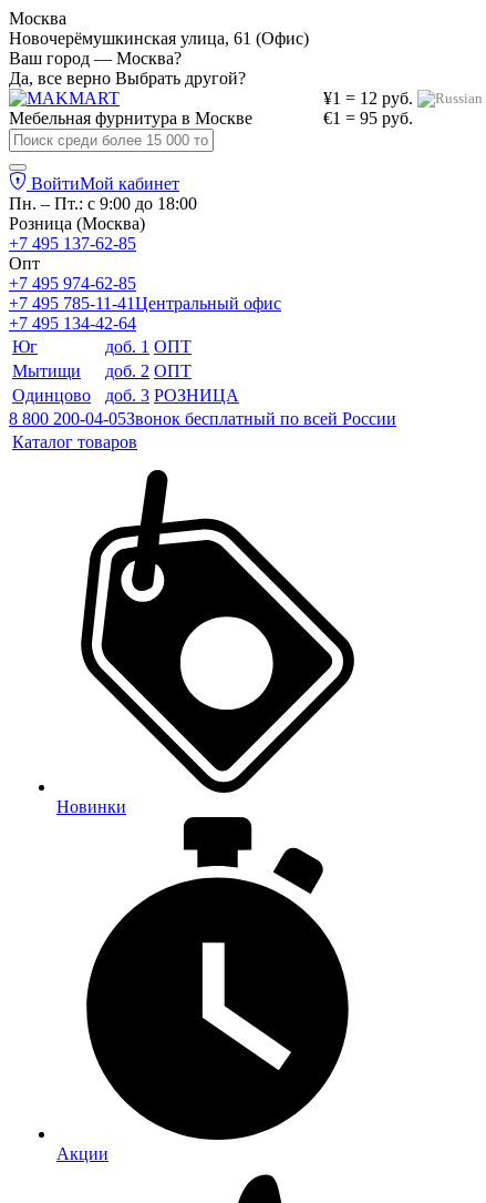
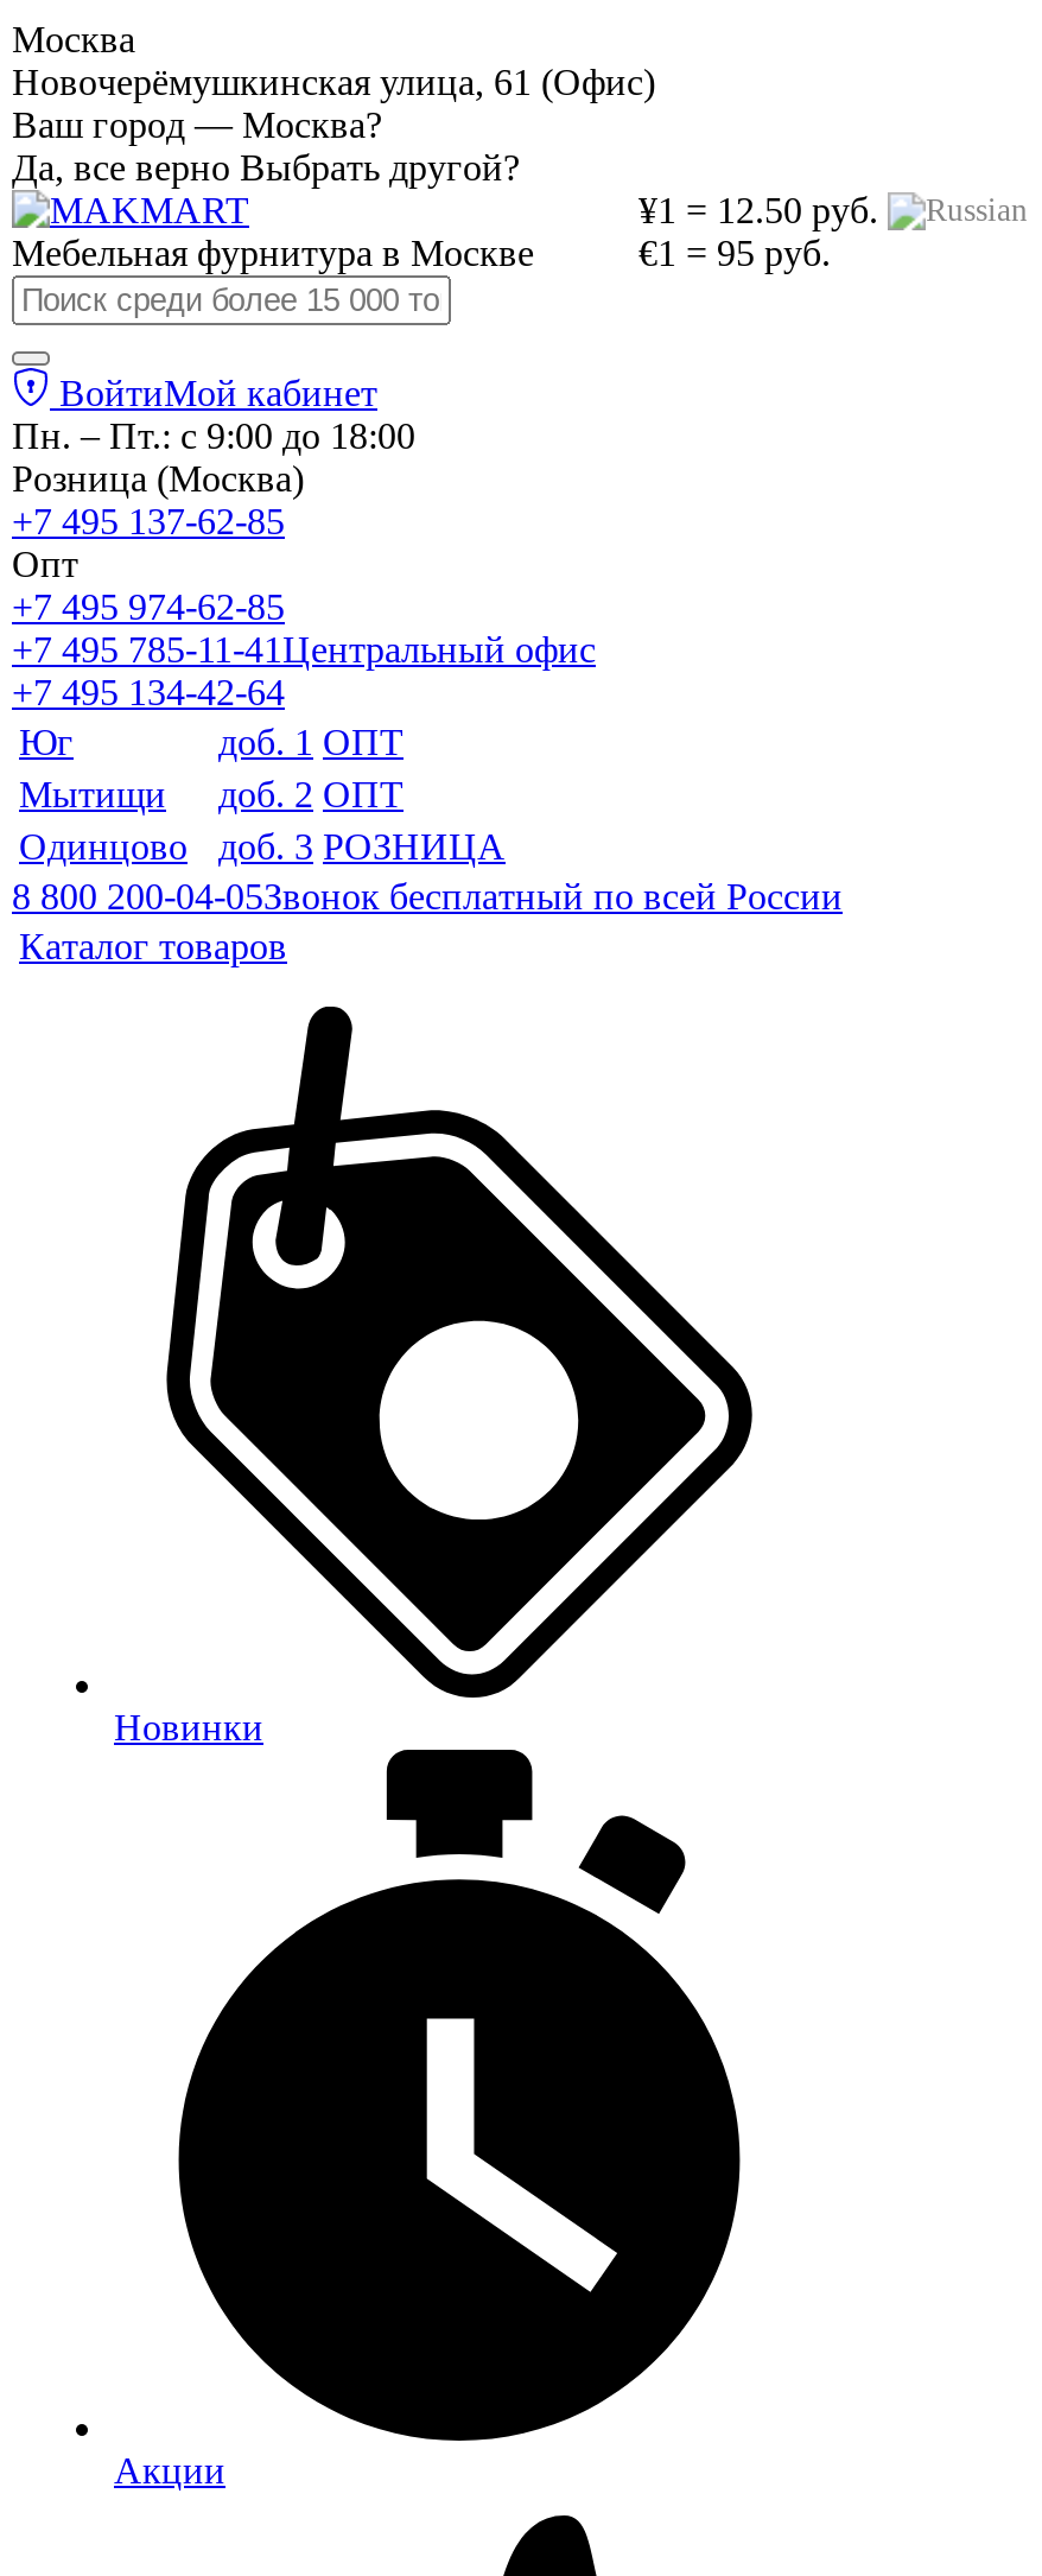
[323,89,413,108] ¥1 = 12 руб. -> [638,190,878,230] ¥1 = 12.50 руб.

